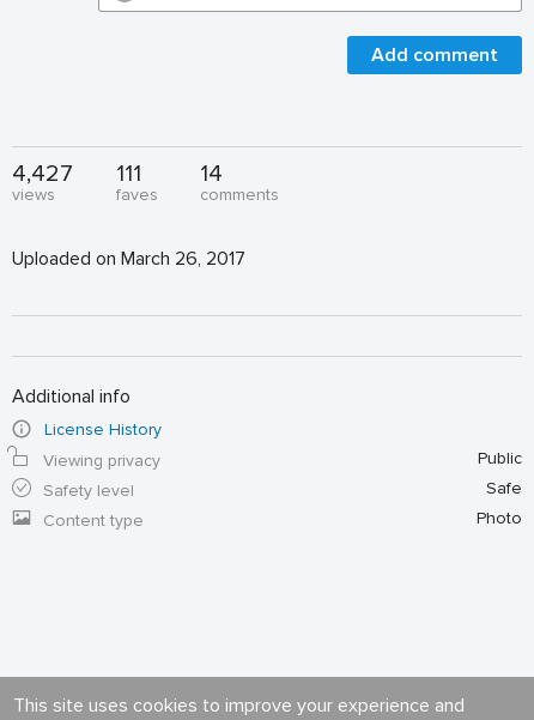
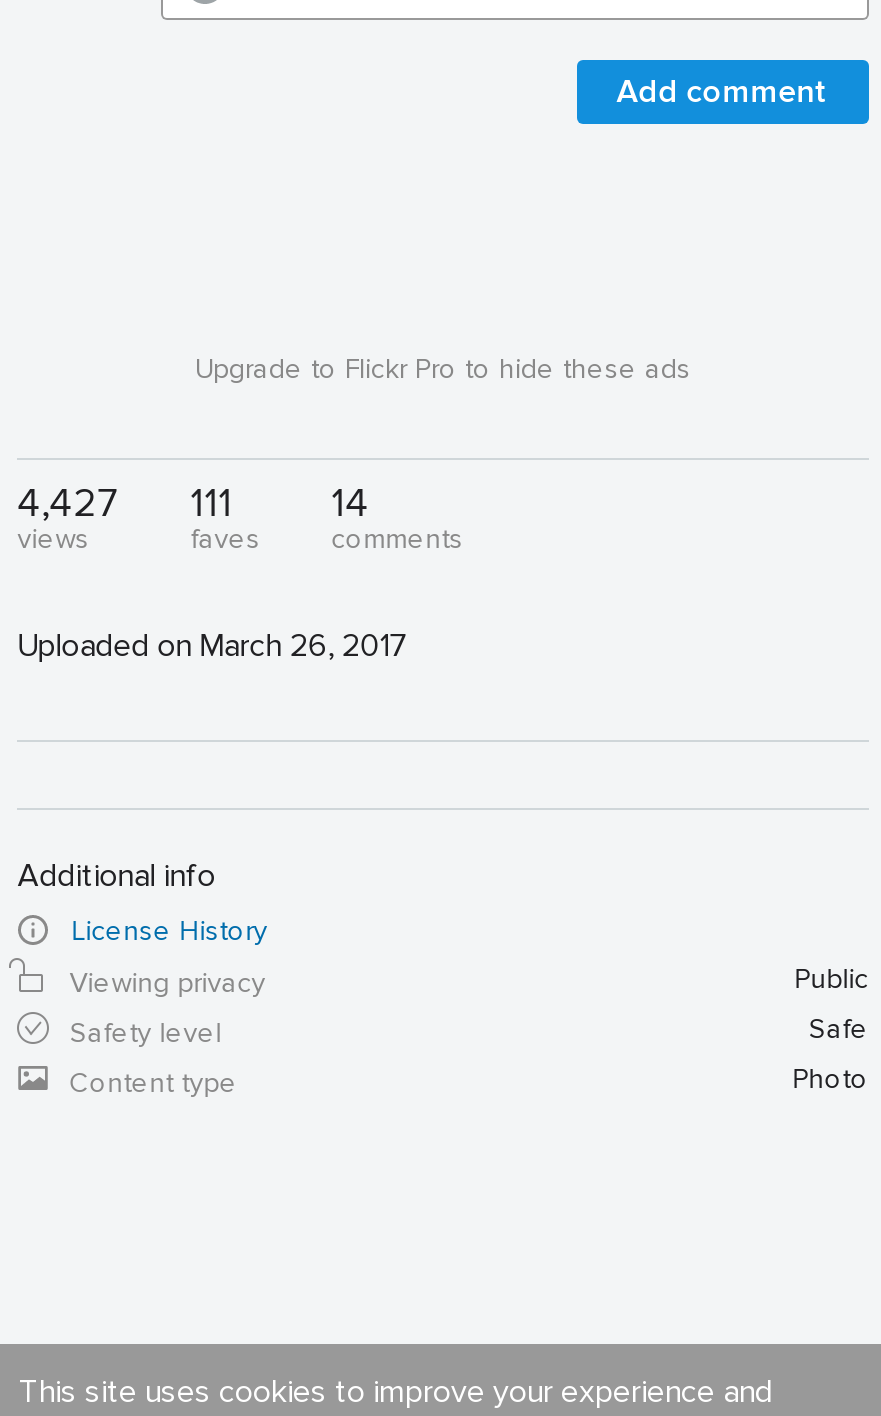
none -> [195,352,691,386] Upgrade to Flickr Pro to hide these ads

